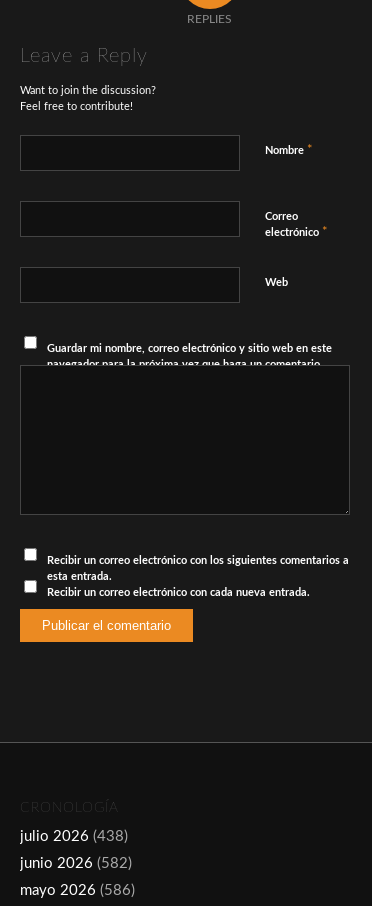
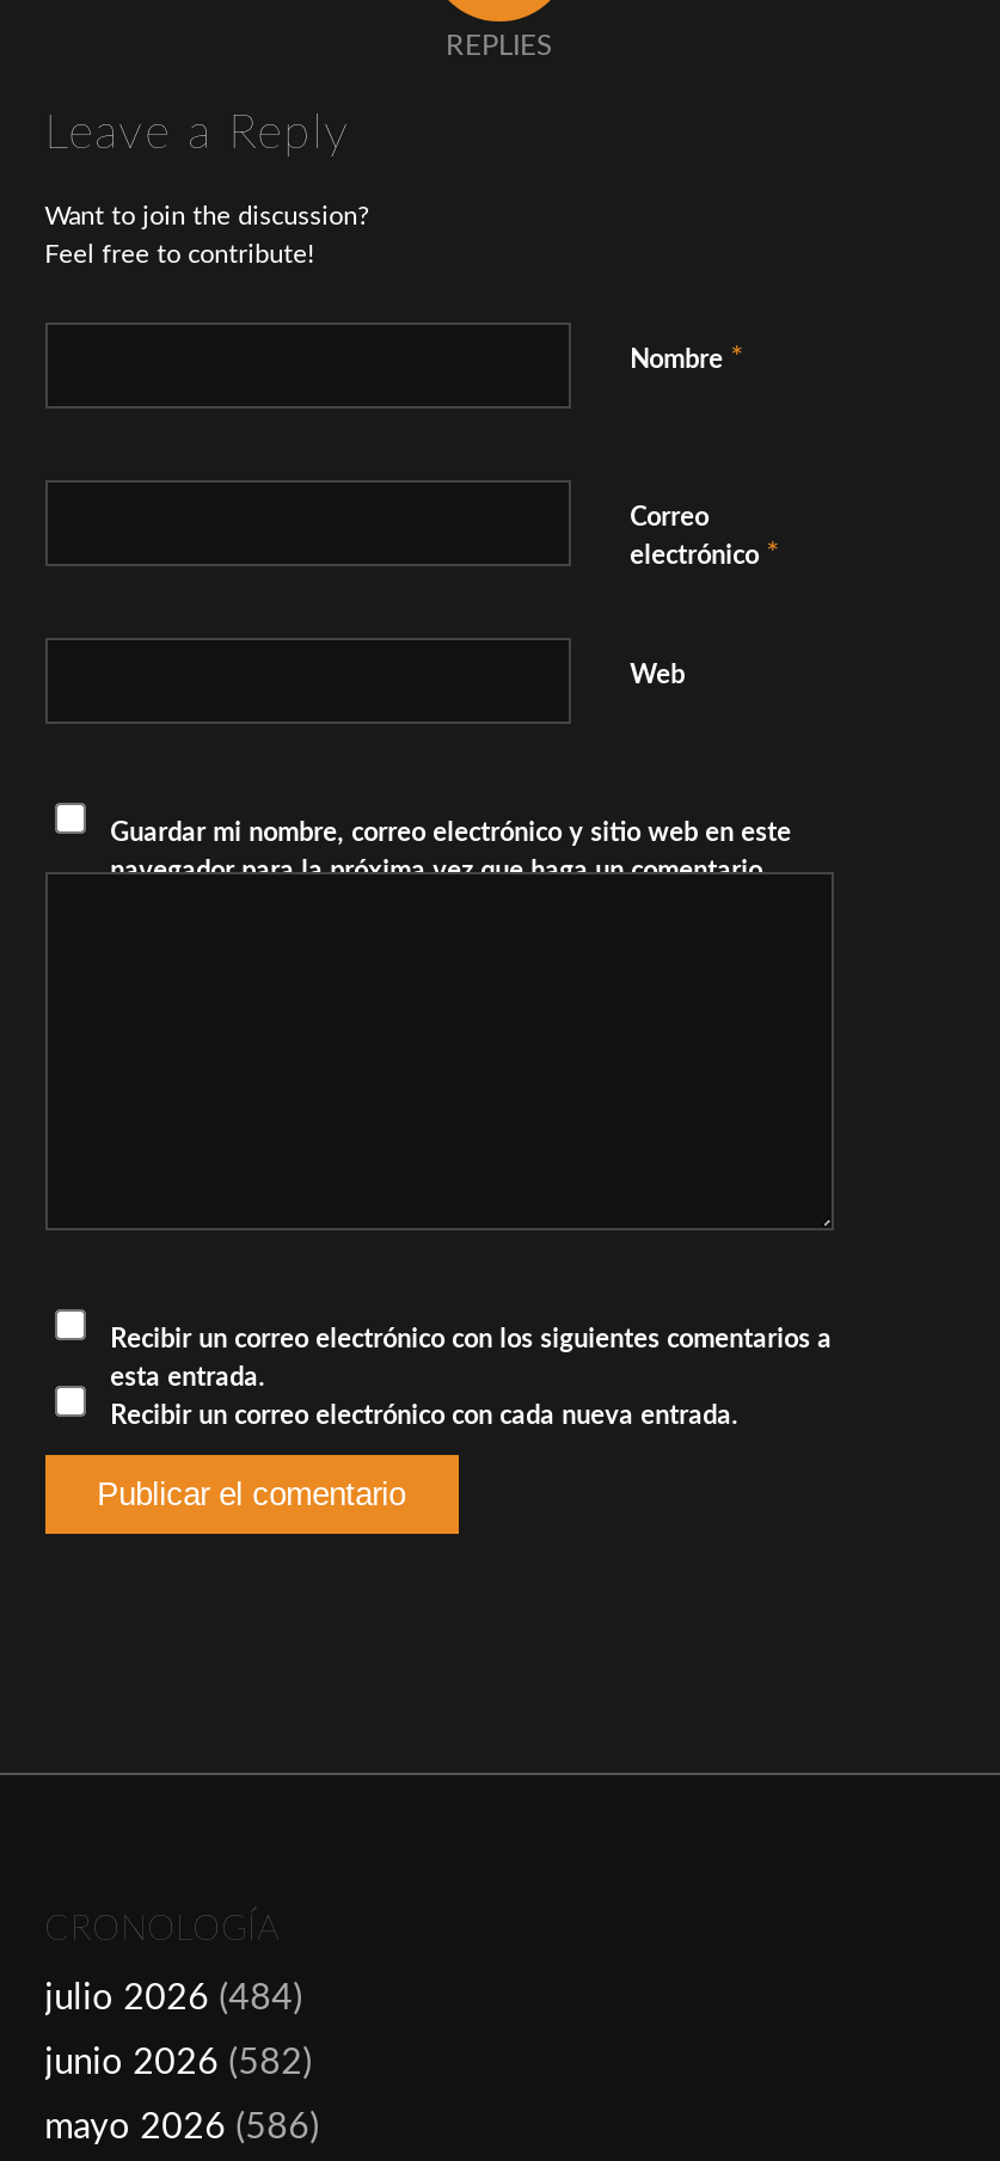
[20,829,128,844] julio 2026 (438) -> [44,1982,303,2018] julio 2026 (484)

